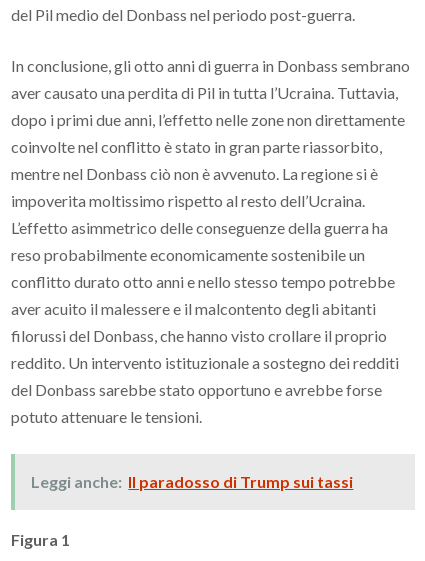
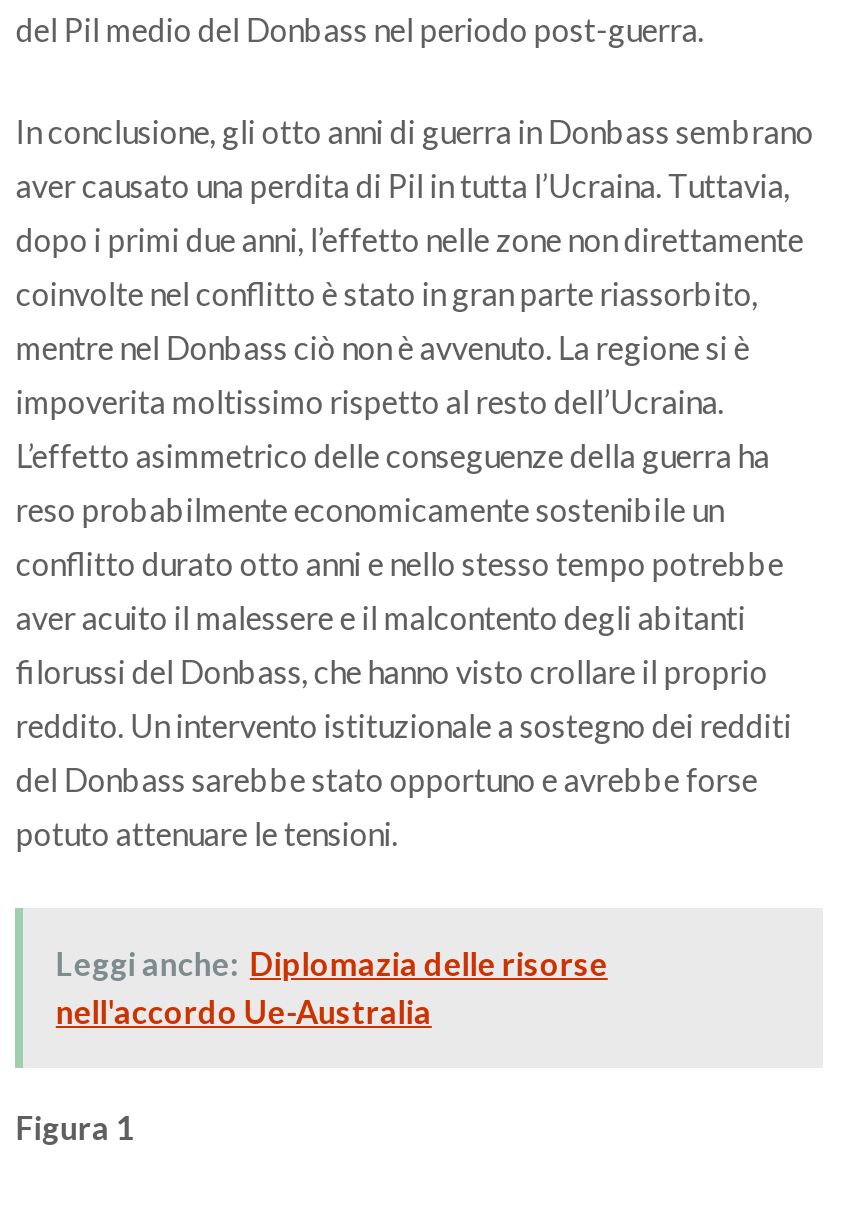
[31,472,353,491] Leggi anche: Il paradosso di Trump sui tassi -> [56,943,608,1029] Leggi anche: Diplomazia delle risorse | nell'accordo Ue-Australia

